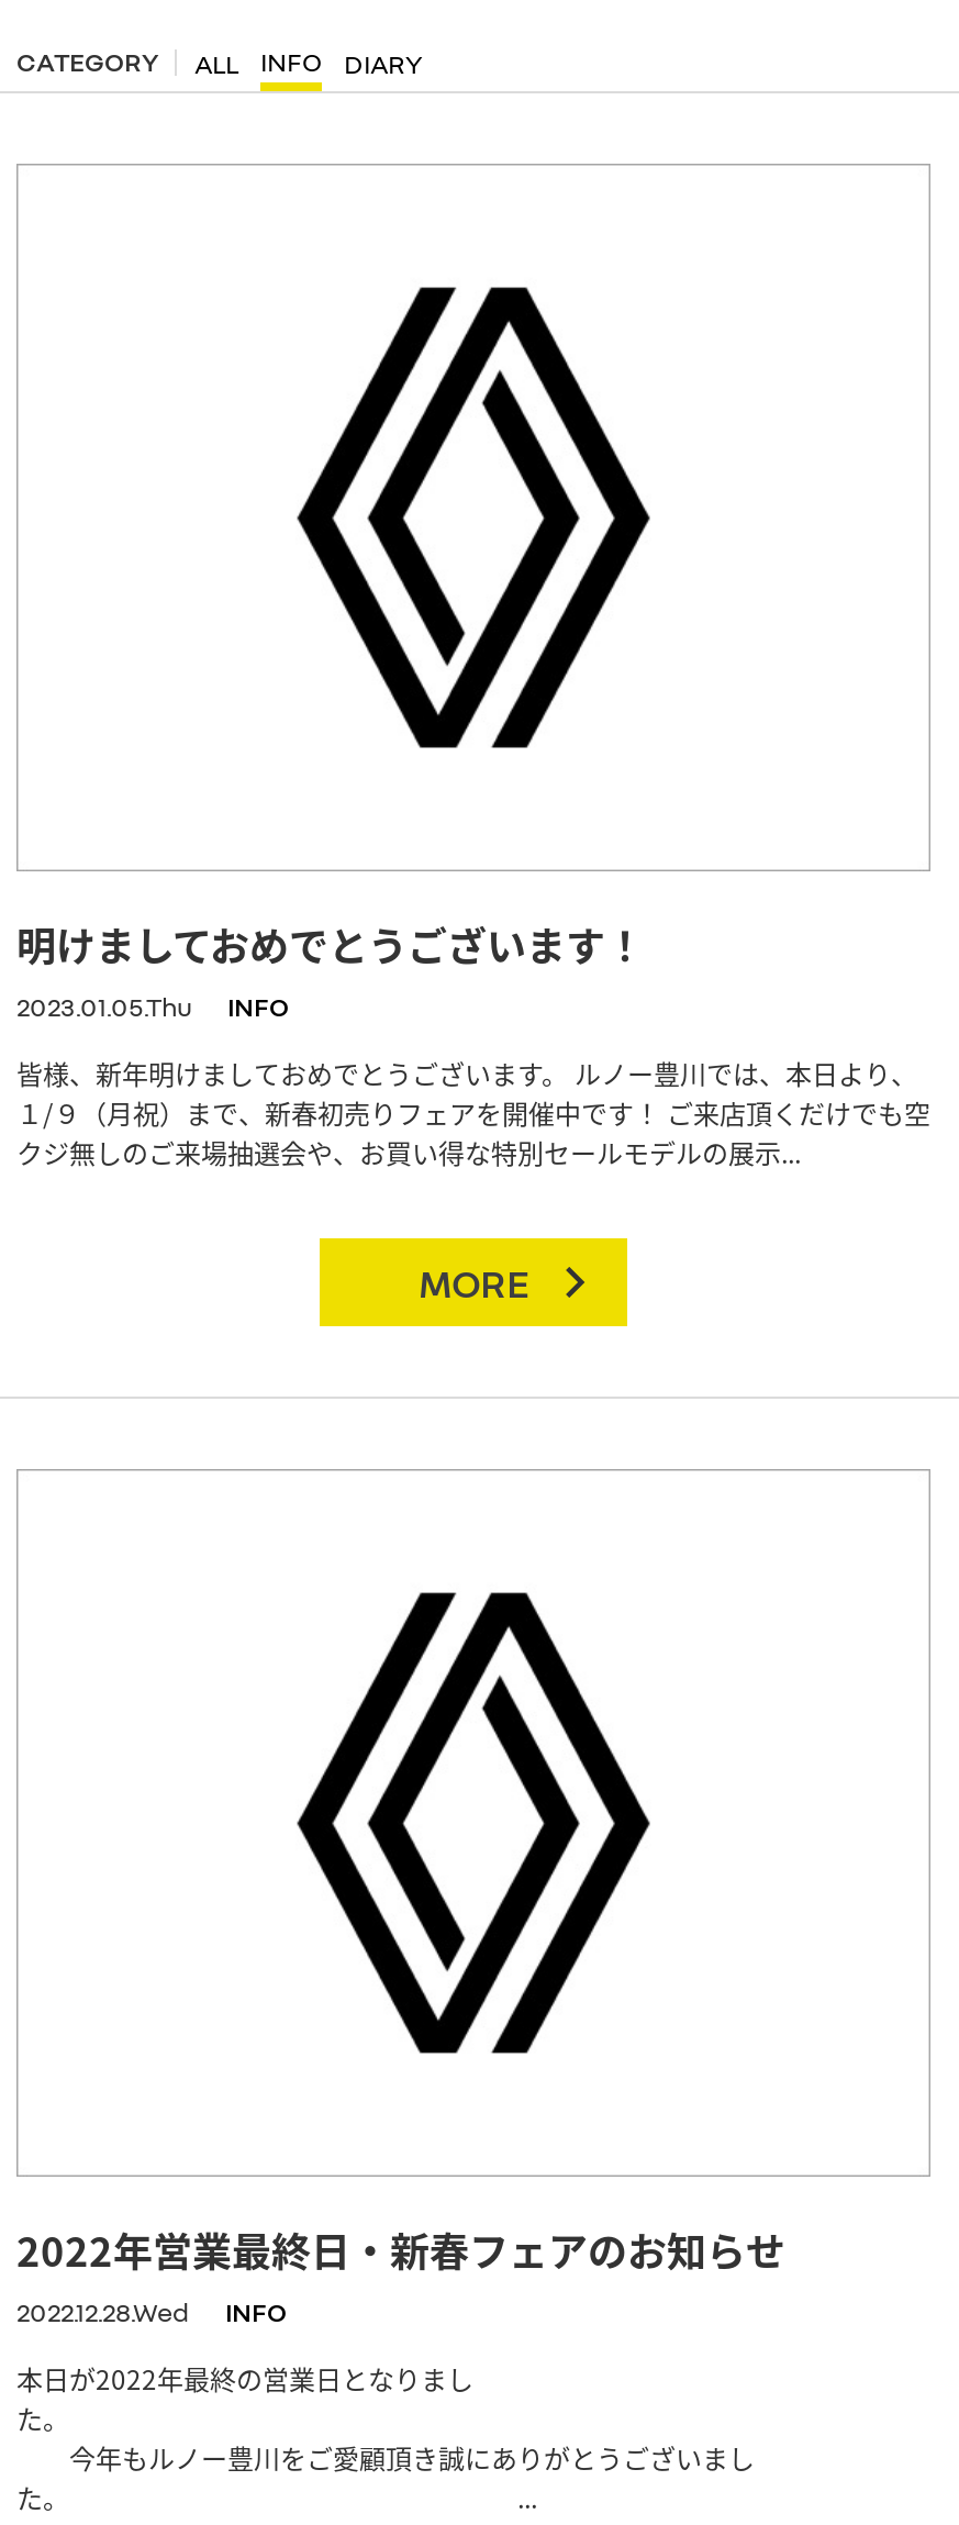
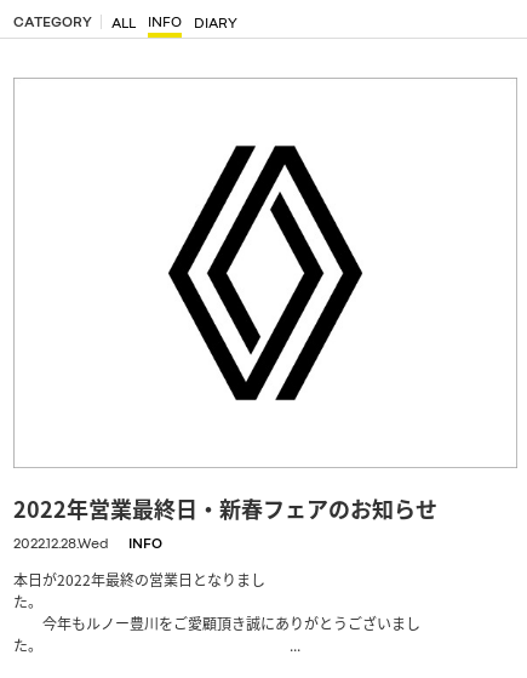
[16,916,930,1307] 明けましておめでとうございます！ | 2023.01.05.Thu | INFO | 皆様、新年明けましておめでとうございます。 ルノー豊川では、本日より、 | １/９（月祝）まで、新春初売りフェアを開催中です！ ご来店頂くだけでも空 | クジ無しのご来場抽選会や、お買い得な特別セールモデルの展示... | MORE -> none

